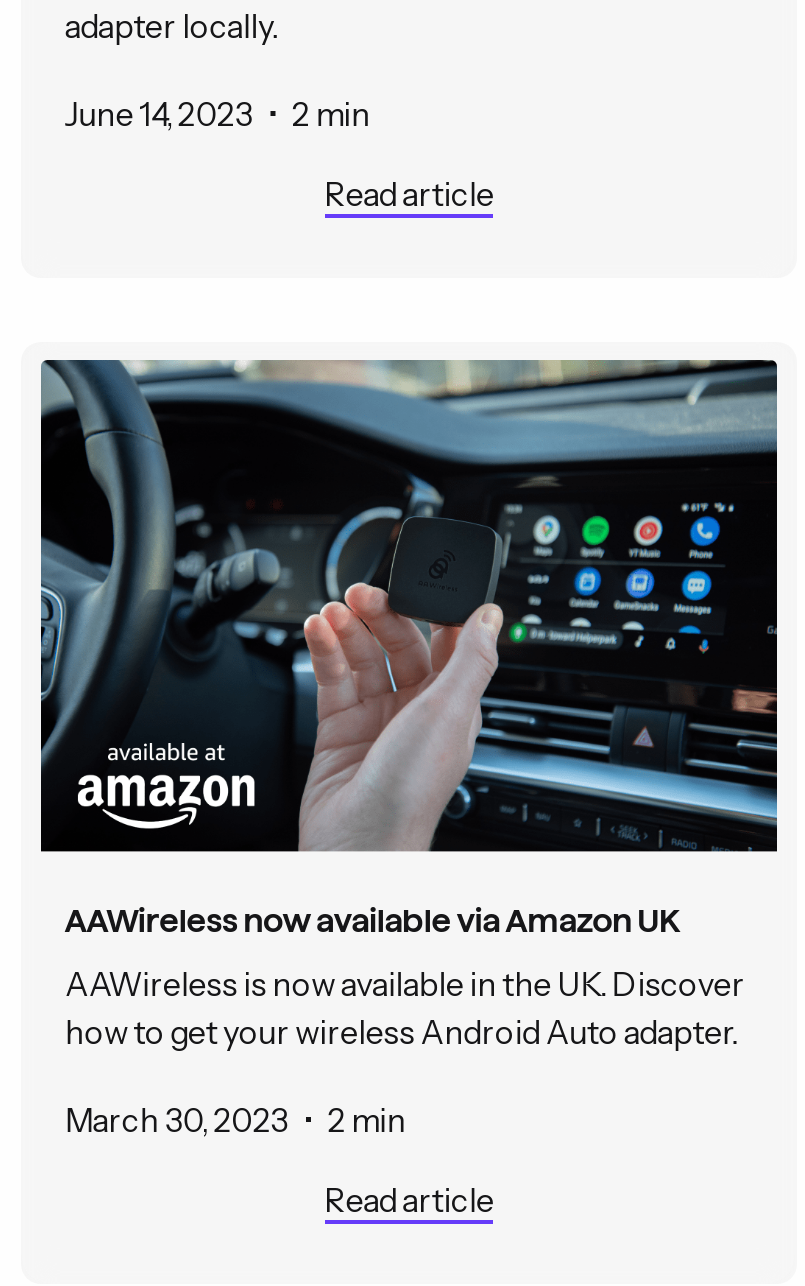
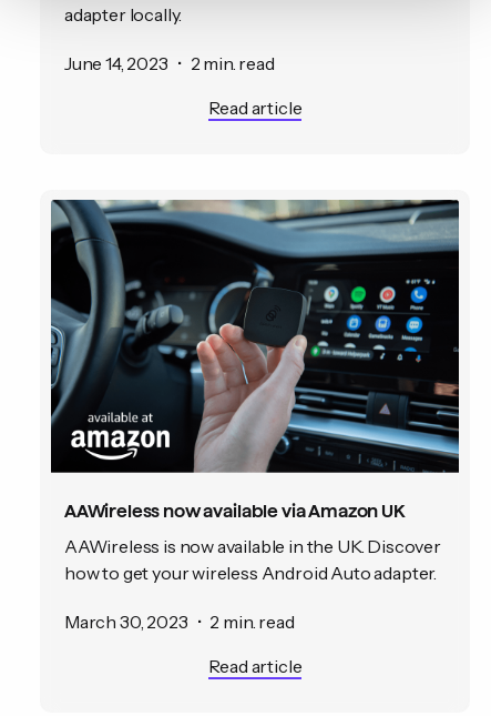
[65,95,370,135] June 14, 2023 • 2 min -> [64,53,275,75] June 14, 2023 • 2 min. read
[65,1101,406,1141] March 30, 2023 • 2 min -> [64,611,294,633] March 30, 2023 • 2 min. read

